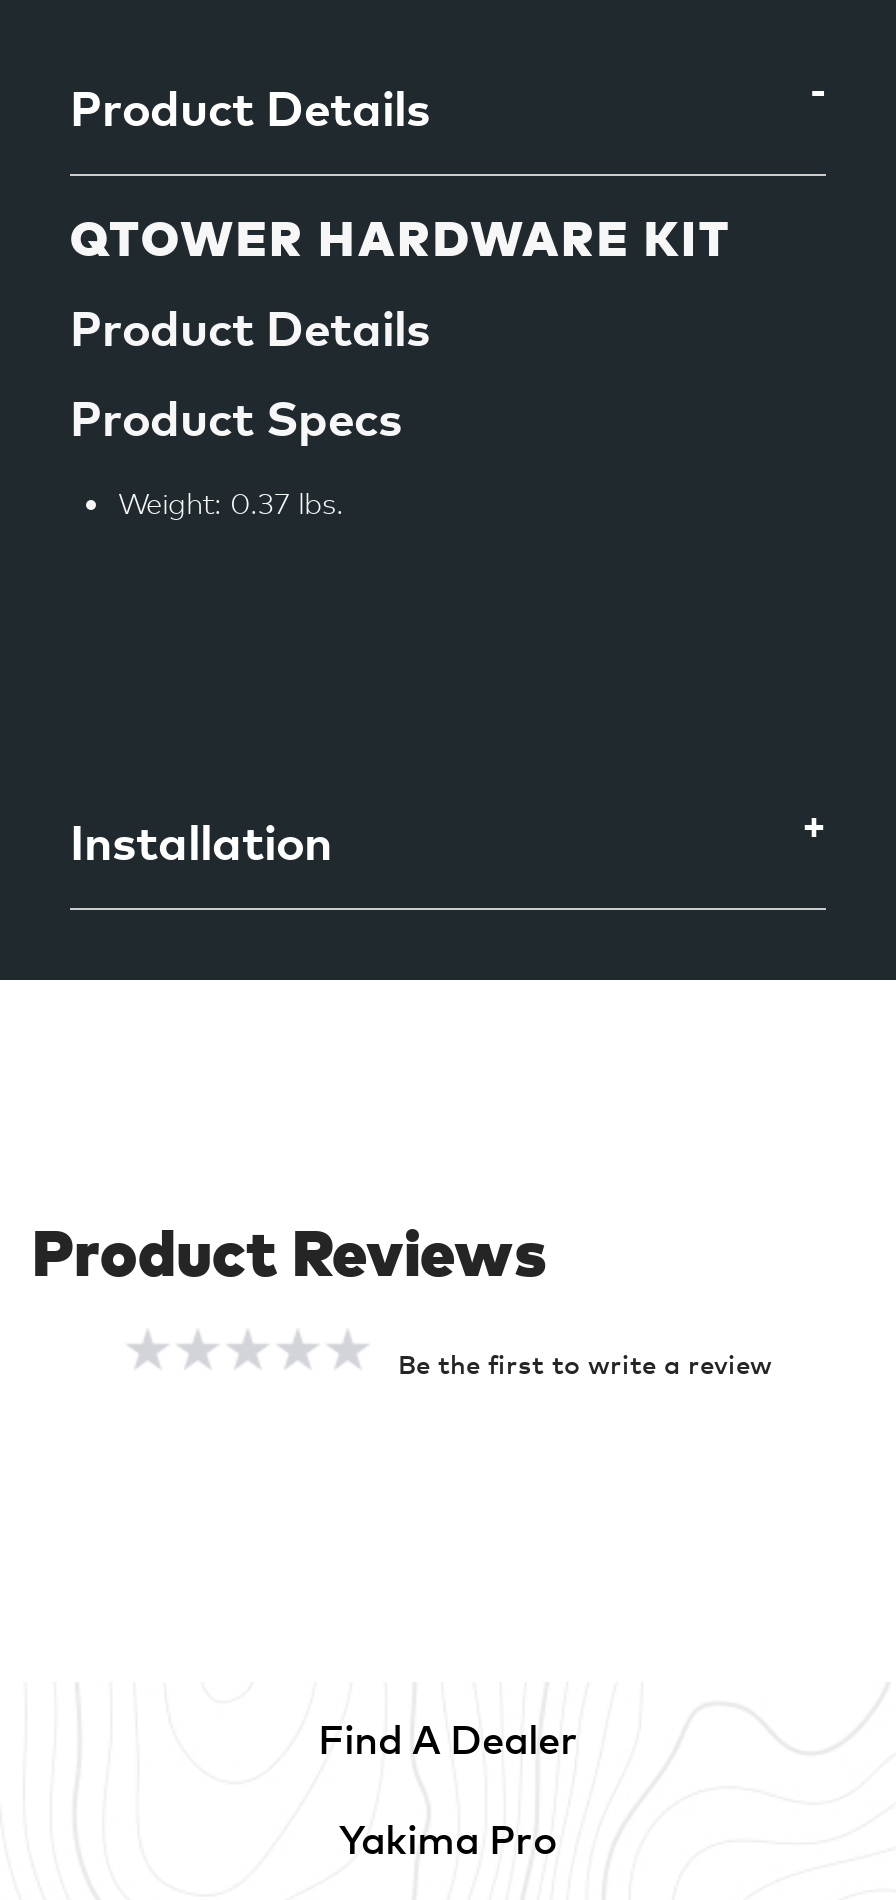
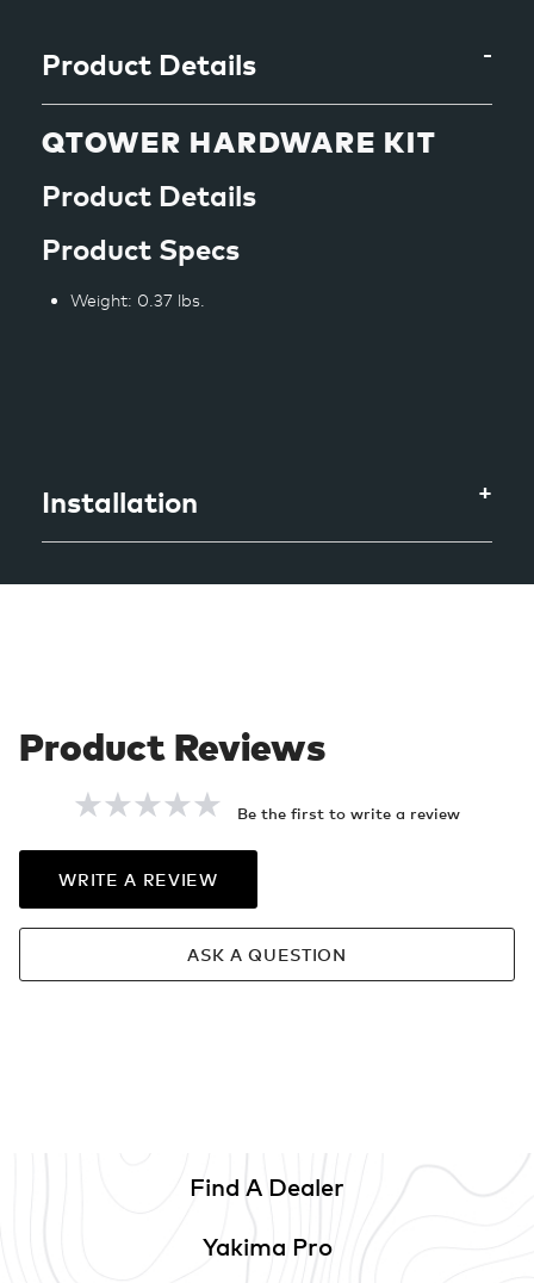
none -> [59,869,218,890] WRITE A REVIEW
none -> [188,944,346,965] ASK A QUESTION

